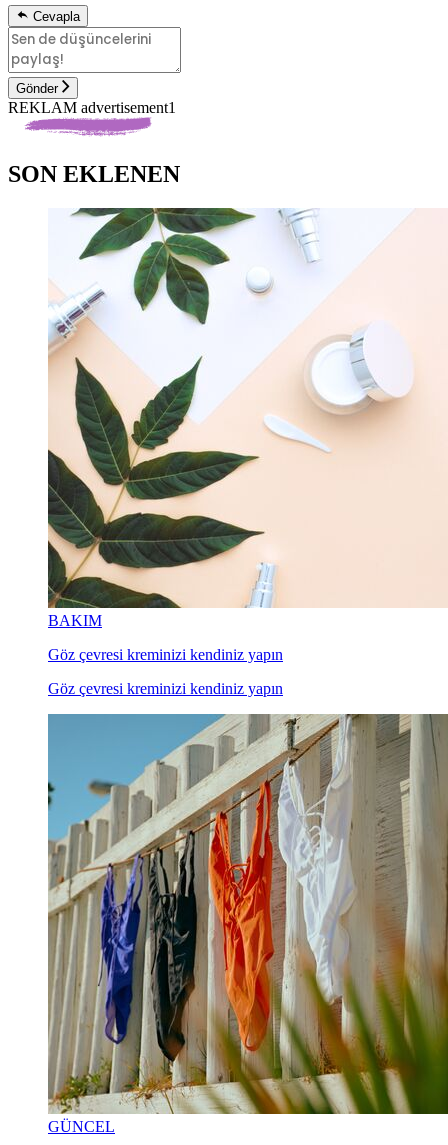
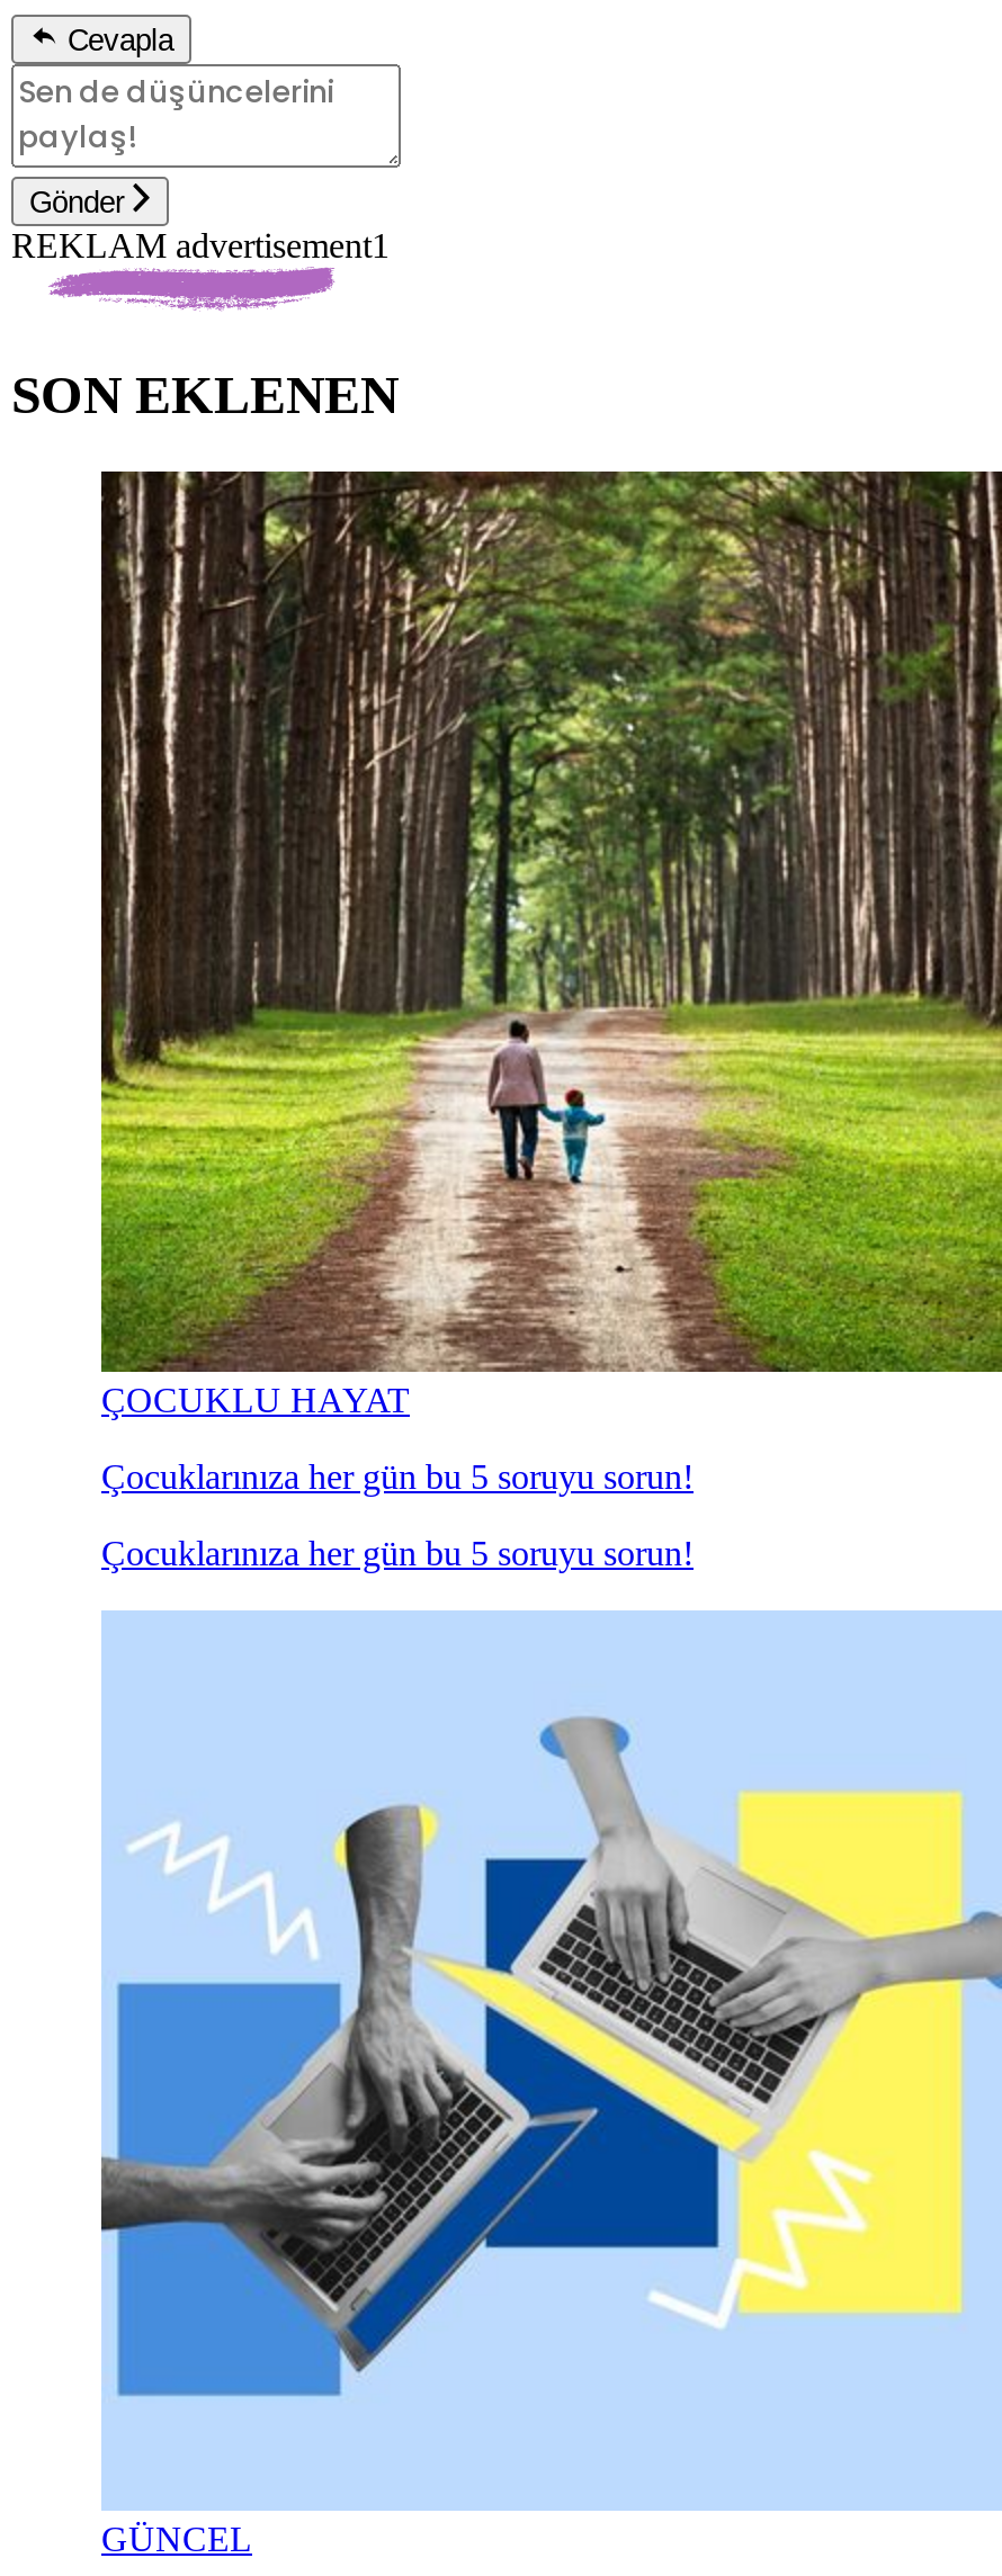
[47,207,445,629] [image] | BAKIM -> [99,469,995,1419] [image] | ÇOCUKLU HAYAT
[48,646,283,663] Göz çevresi kreminizi kendiniz yapın -> [101,1457,694,1496] Çocuklarınıza her gün bu 5 soruyu sorun!
[48,680,283,697] Göz çevresi kreminizi kendiniz yapın -> [101,1534,694,1572] Çocuklarınıza her gün bu 5 soruyu sorun!
[47,713,445,1115] [image] -> [99,1610,995,2511] [image]

